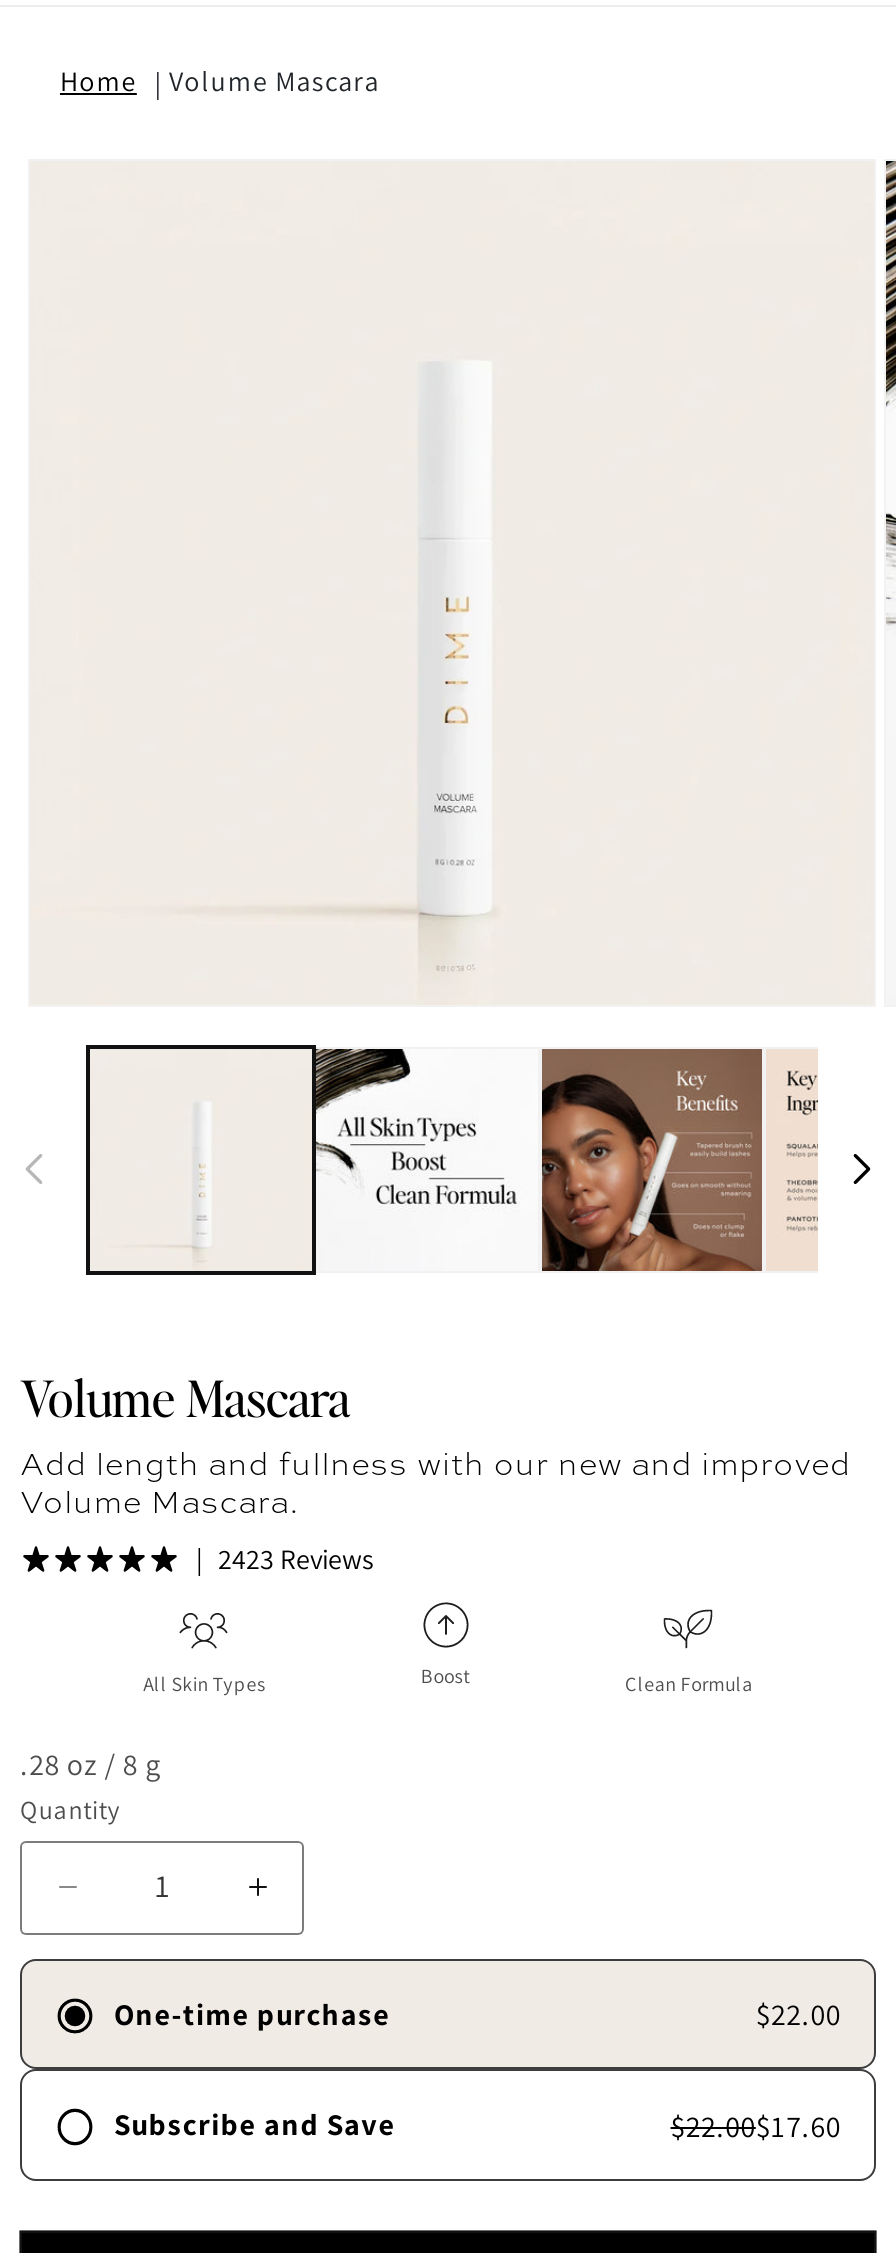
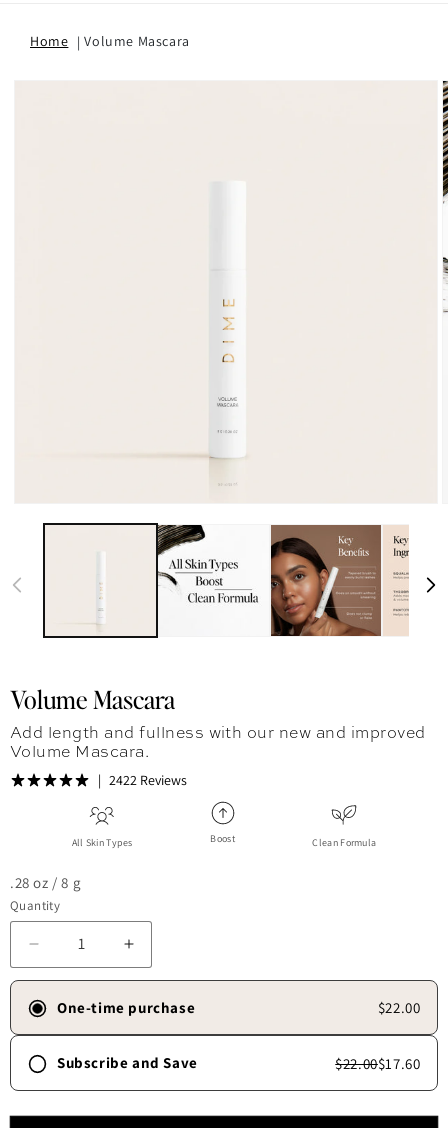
[218,1541,374,1577] 2423 Reviews -> [109,771,187,789] 2422 Reviews

